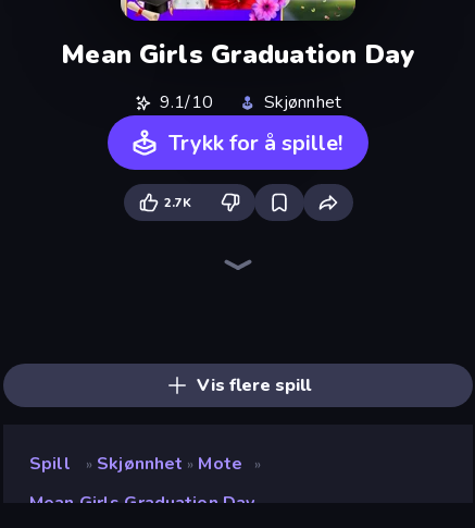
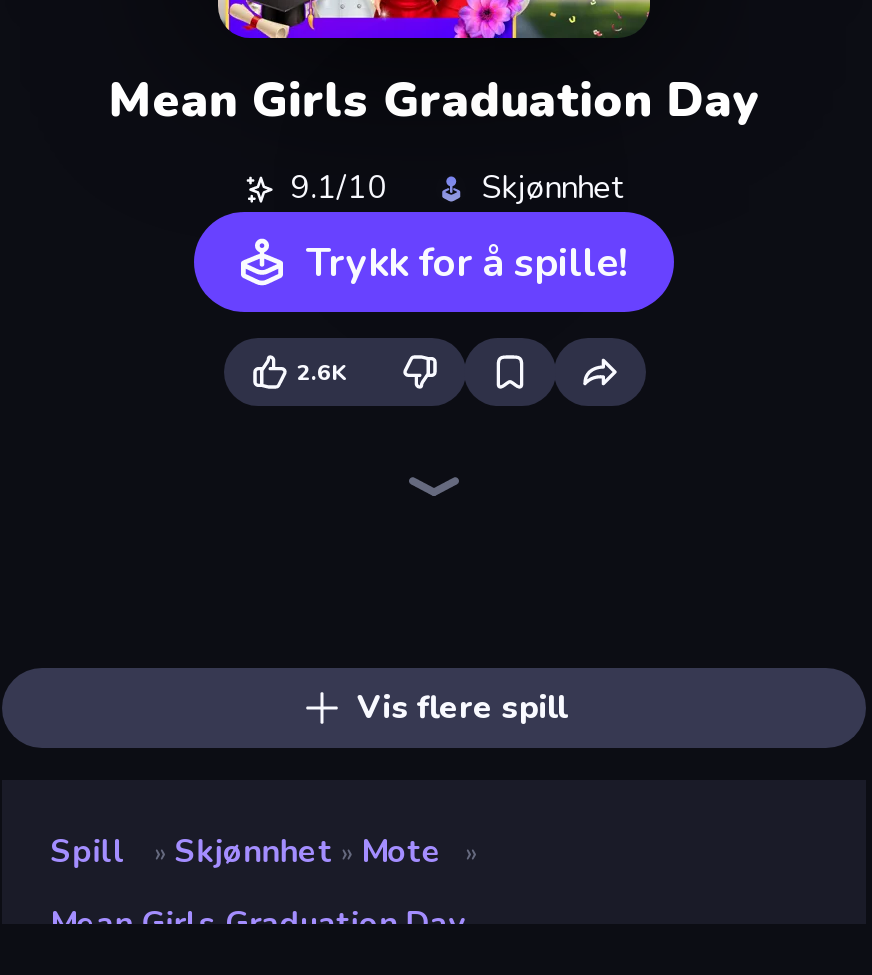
[164,194,191,211] 2.7K -> [297,357,347,387] 2.6K

